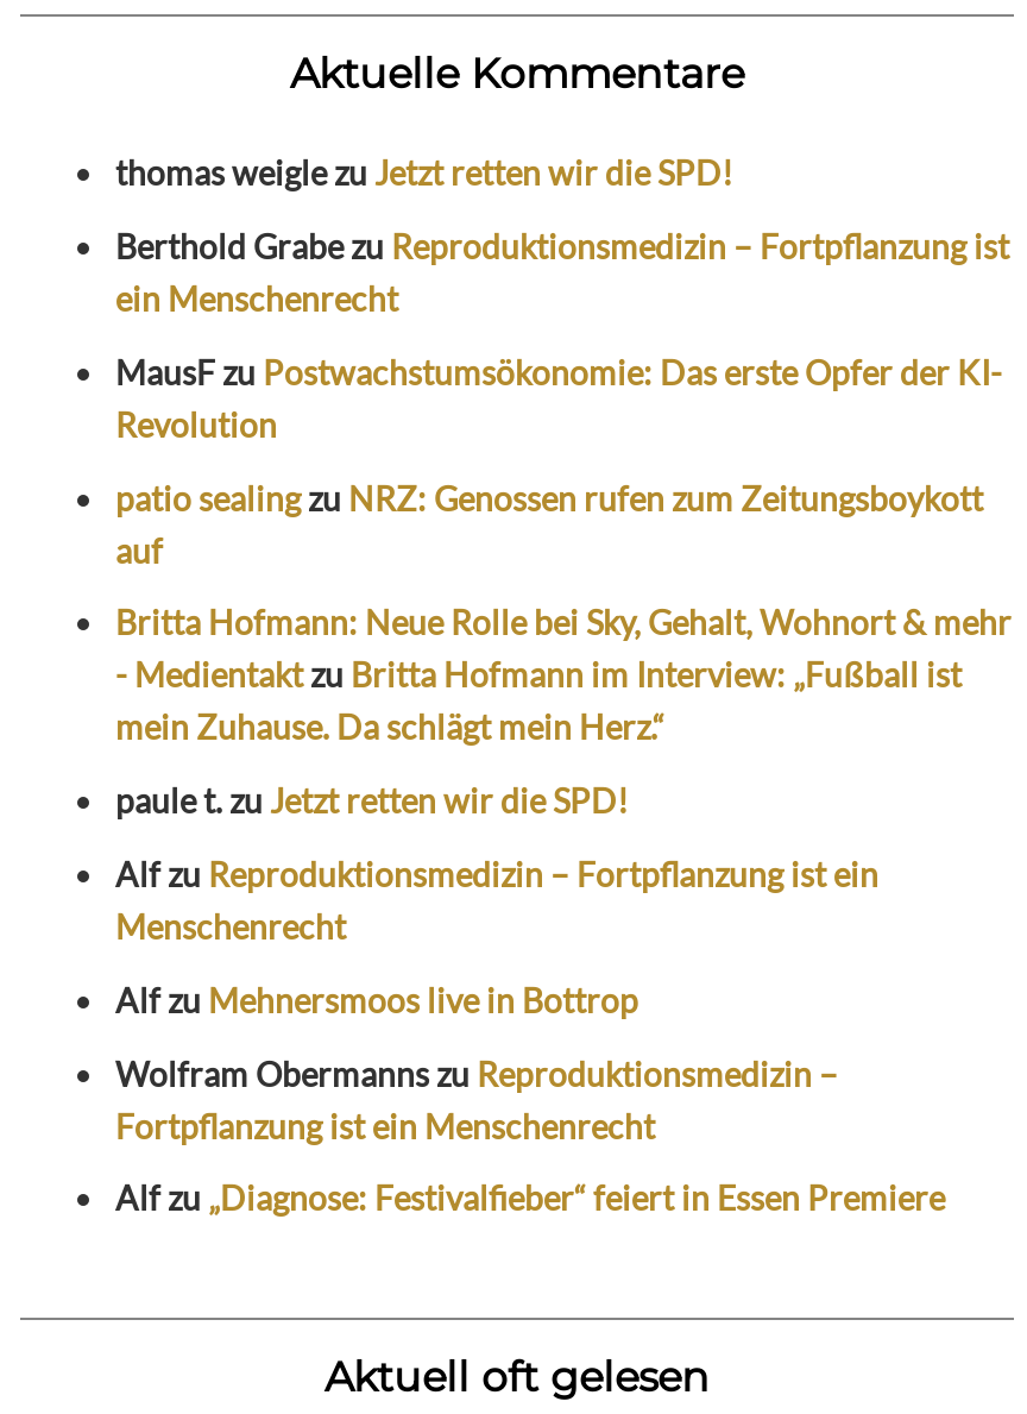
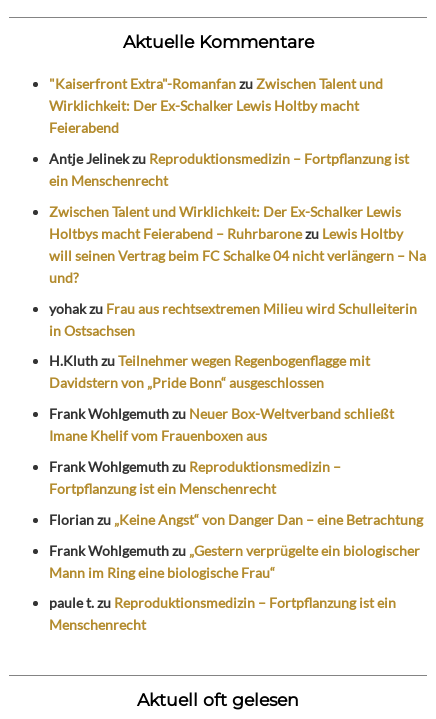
[115,153,733,193] thomas weigle zu Jetzt retten wir die SPD! -> [49,75,383,136] "Kaiserfront Extra"-Romanfan zu Zwischen Talent und | Wirklichkeit: Der Ex-Schalker Lewis Holtby macht | Feierabend
[115,226,1009,267] Berthold Grabe zu Reproduktionsmedizin – Fortpflanzung ist -> [49,150,409,167] Antje Jelinek zu Reproduktionsmedizin – Fortpflanzung ist
[115,352,1012,1093] MausF zu Postwachstumsökonomie: Das erste Opfer der KI- | Revolution | patio sealing zu NRZ: Genossen rufen zum Zeitungsboykott | auf | Britta Hofmann: Neue Rolle bei Sky, Gehalt, Wohnort & mehr | - Medientakt zu Britta Hofmann im Interview: „Fußball ist | mein Zuhause. Da schlägt mein Herz.“ | paule t. zu Jetzt retten wir die SPD! | Alf zu Reproduktionsmedizin – Fortpflanzung ist ein | Alf zu Mehnersmoos live in Bottrop | Wolfram Obermanns zu Reproduktionsmedizin – -> [49,203,426,475] Zwischen Talent und Wirklichkeit: Der Ex-Schalker Lewis | Holtbys macht Feierabend – Ruhrbarone zu Lewis Holtby | will seinen Vertrag beim FC Schalke 04 nicht verlängern – Na | und? | yohak zu Frau aus rechtsextremen Milieu wird Schulleiterin | in Ostsachsen | H.Kluth zu Teilnehmer wegen Regenbogenflagge mit | Davidstern von „Pride Bonn“ ausgeschlossen | Frank Wohlgemuth zu Neuer Box-Weltverband schließt | Imane Khelif vom Frauenboxen aus | Frank Wohlgemuth zu Reproduktionsmedizin –
moved [115,906,346,947] -> [49,616,146,633]: Menschenrecht
[115,1179,945,1219] Alf zu „Diagnose: Festivalfieber“ feiert in Essen Premiere -> [49,511,423,611] Florian zu „Keine Angst“ von Danger Dan – eine Betrachtung | Frank Wohlgemuth zu „Gestern verprügelte ein biologischer | Mann im Ring eine biologische Frau“ | paule t. zu Reproduktionsmedizin – Fortpflanzung ist ein

